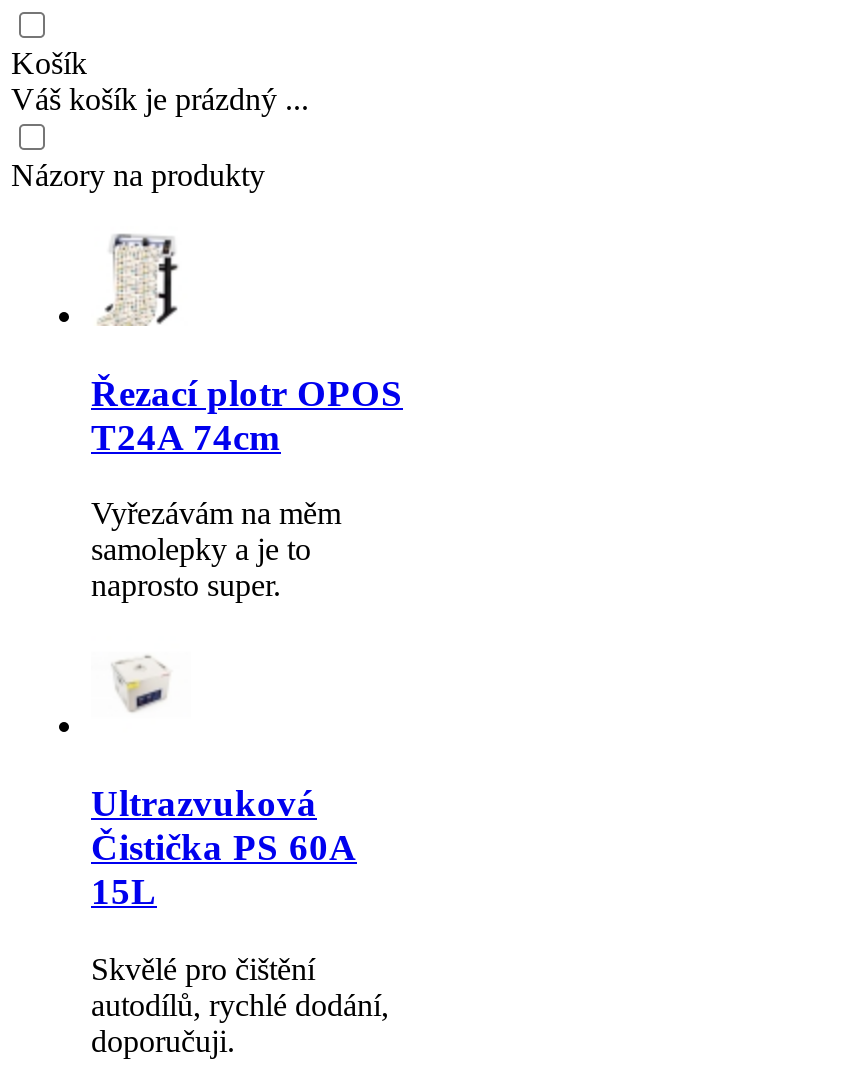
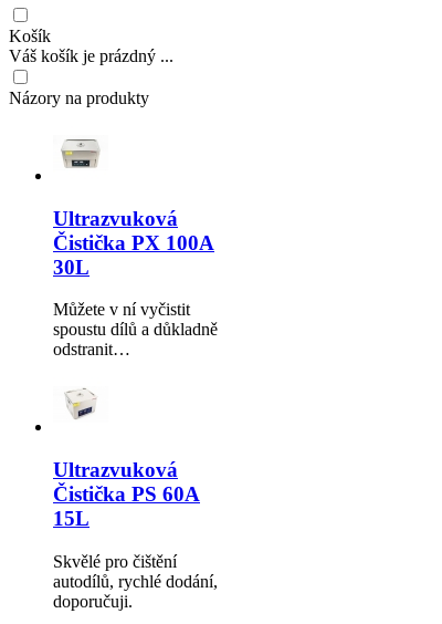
[91,232,403,457] [image] | Řezací plotr OPOS | T24A 74cm -> [53,138,214,278] [image] | Ultrazvuková | Čistička PX 100A | 30L
[91,497,341,603] Vyřezávám na měm | samolepky a je to | naprosto super. -> [53,300,218,359] Můžete v ní vyčistit | spoustu dílů a důkladně | odstranit…

